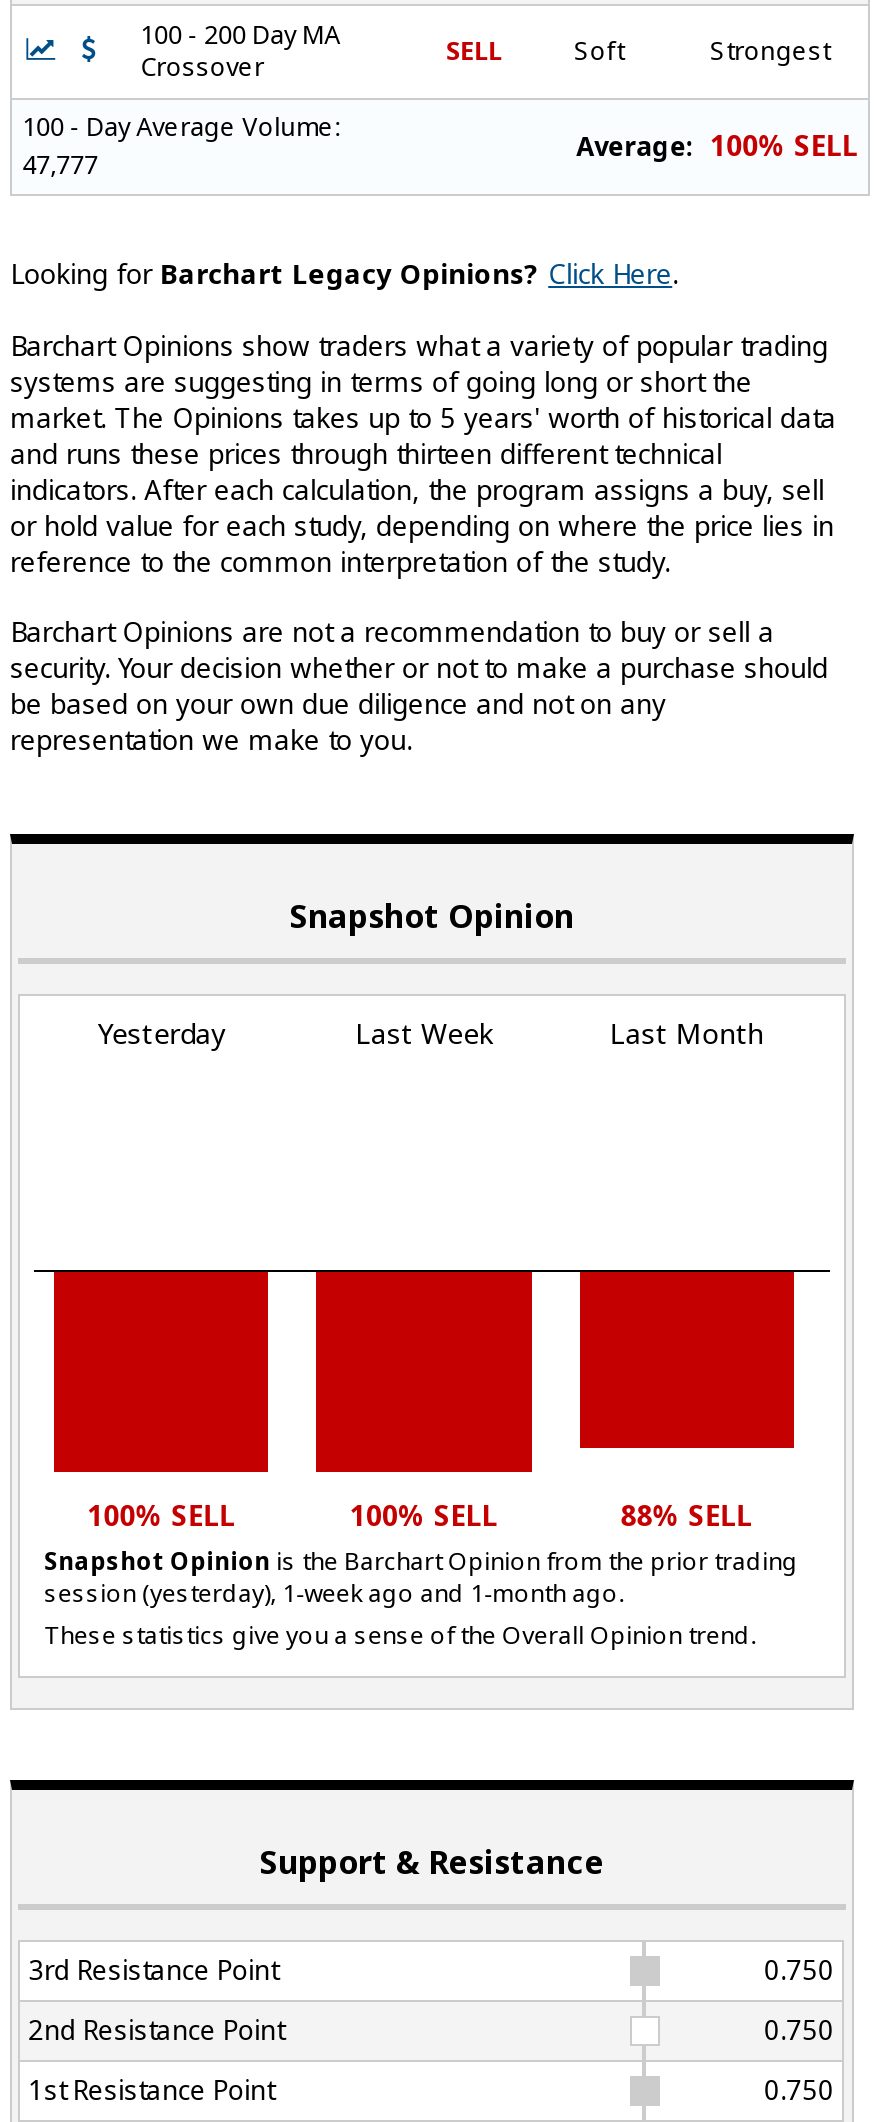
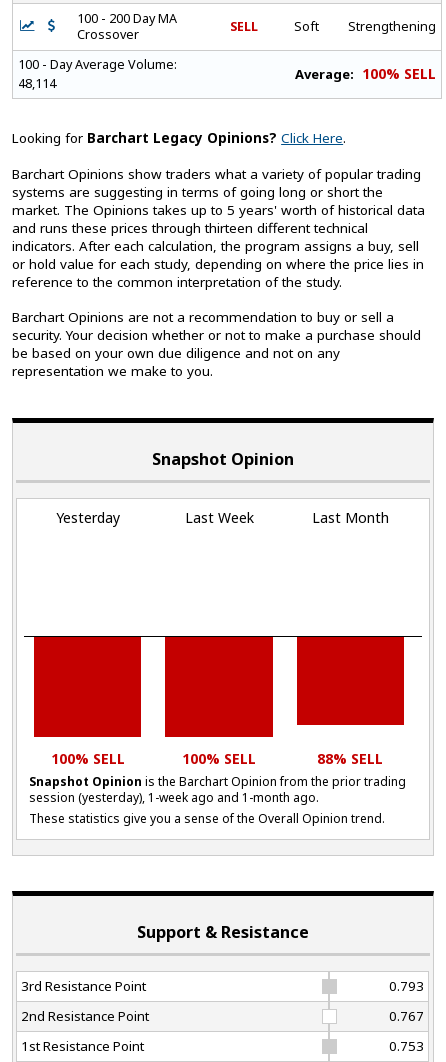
[710,35,830,69] Strongest -> [348,18,436,35] Strengthening
[22,149,98,183] 47,777 -> [18,75,56,92] 48,114
[764,1952,834,1988] 0.750 -> [389,977,424,995] 0.793
[764,2012,834,2048] 0.750 -> [389,1007,424,1025] 0.767
[764,2072,834,2108] 0.750 -> [389,1037,424,1055] 0.753

